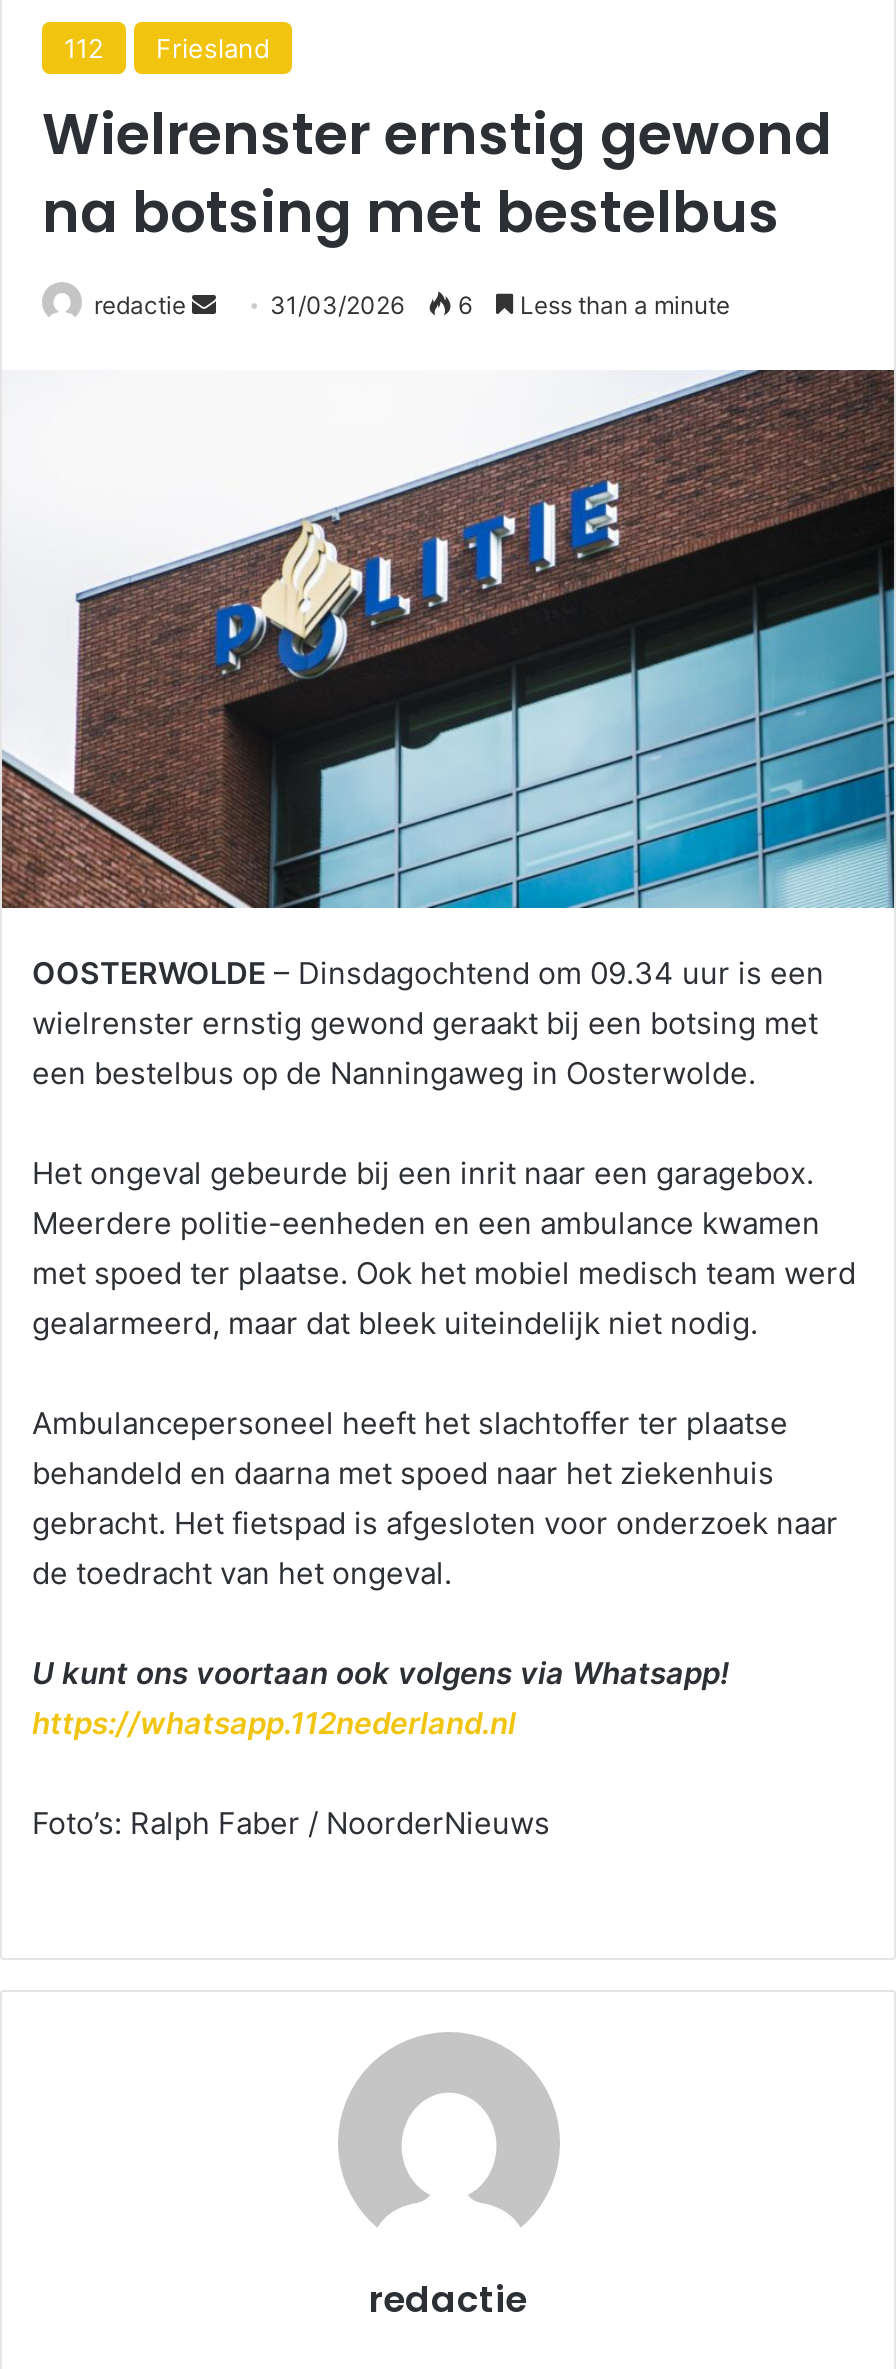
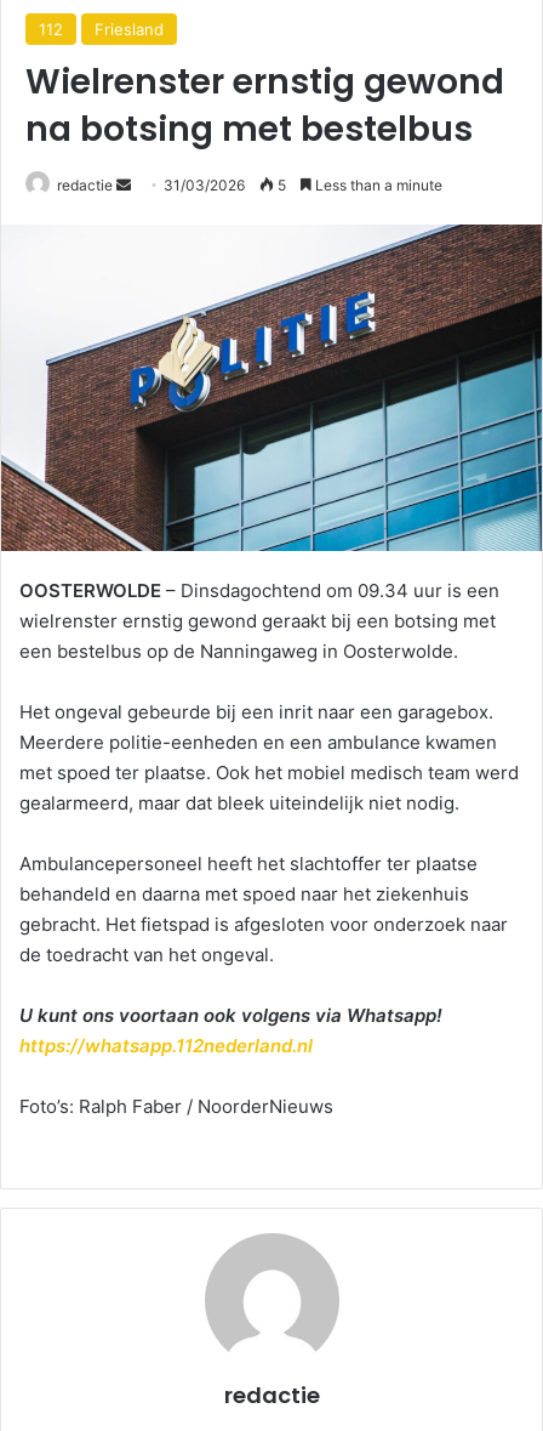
[452,290,472,320] 6 -> [274,176,286,194] 5

